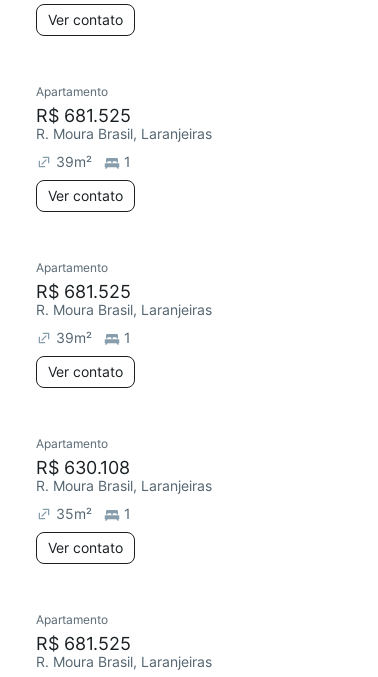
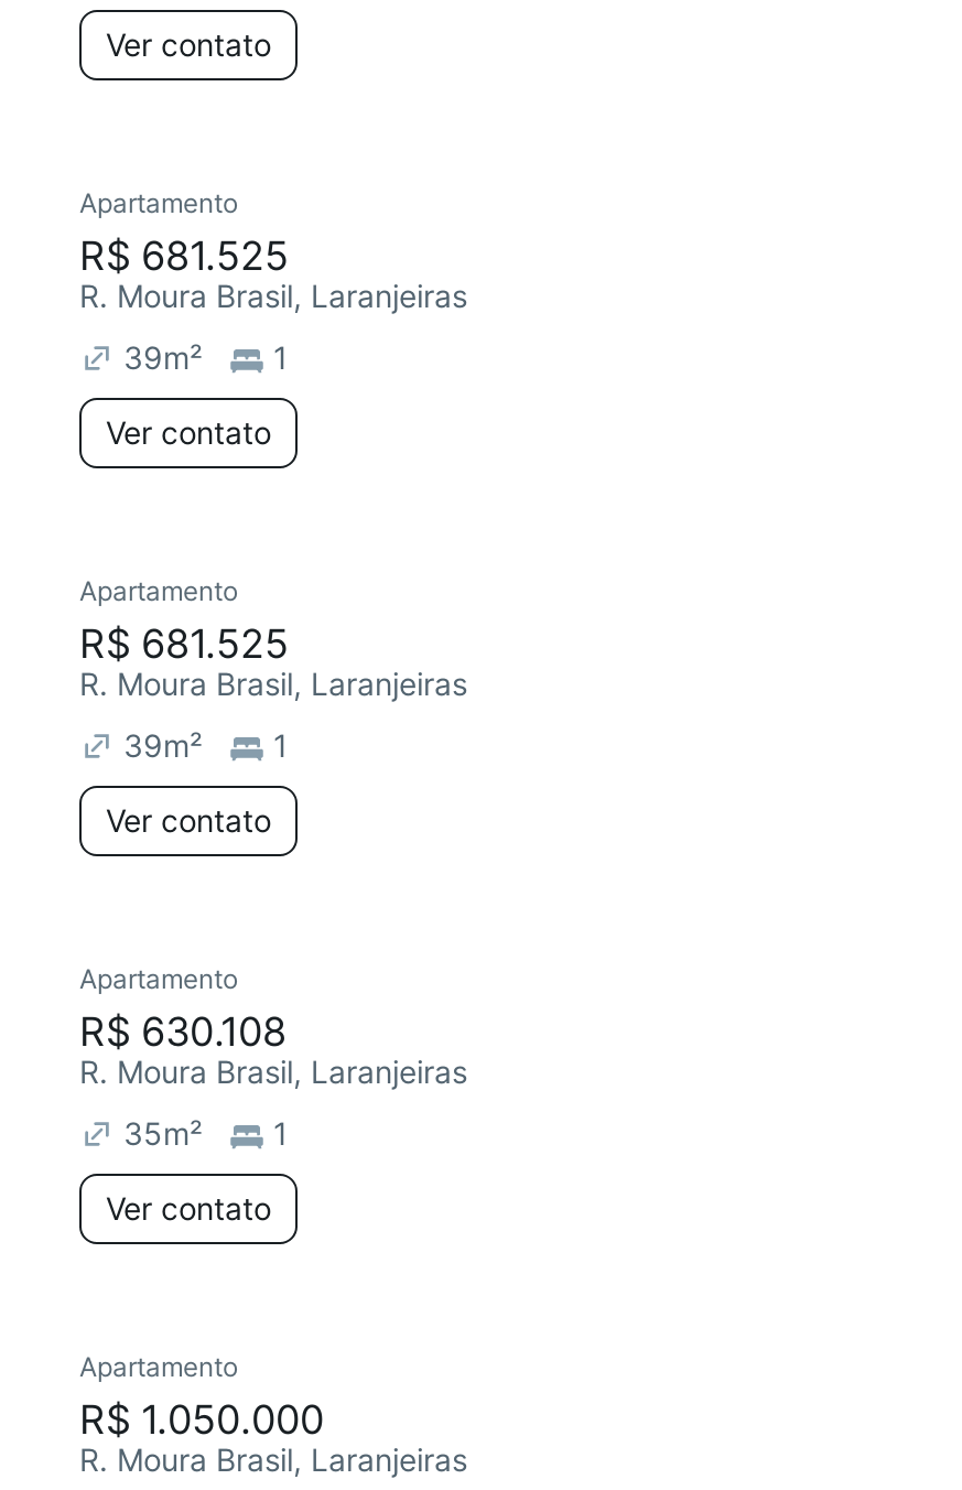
[36,633,131,654] R$ 681.525 -> [79,1396,324,1443] R$ 1.050.000

